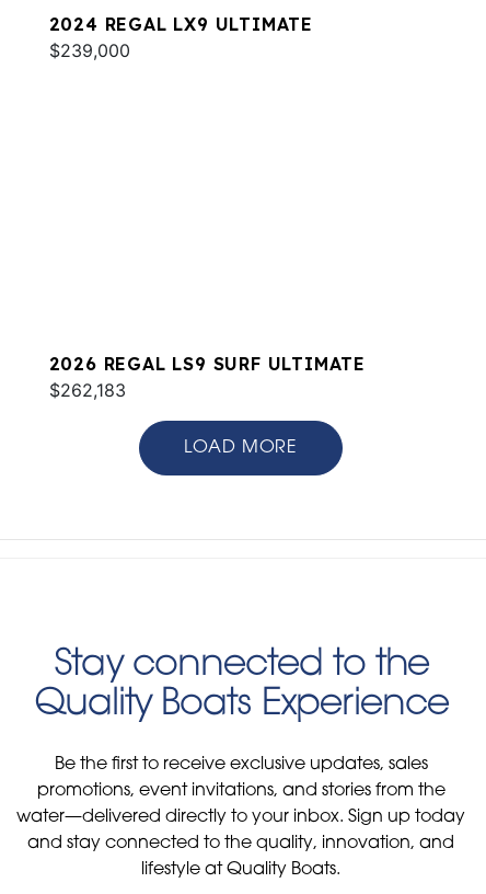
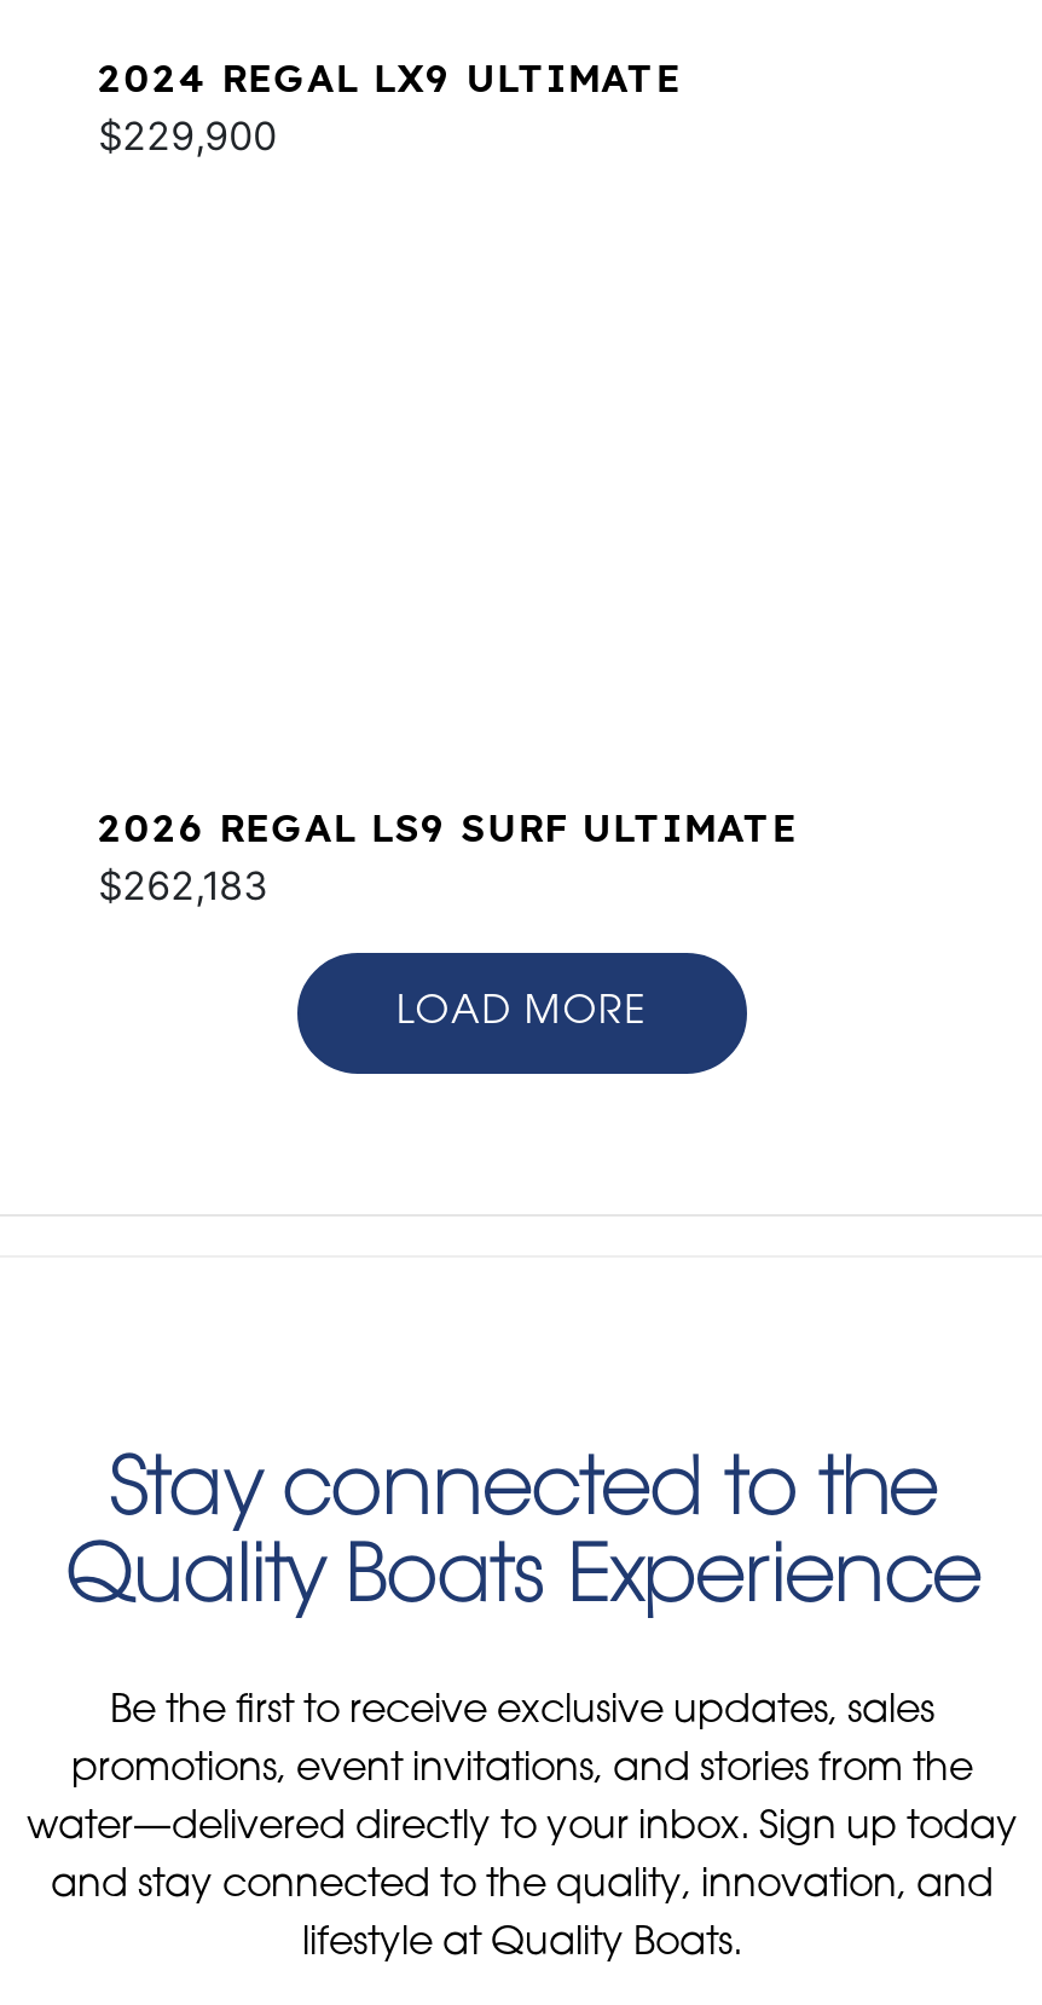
[49,39,130,61] $239,000 -> [98,111,277,159] $229,900

